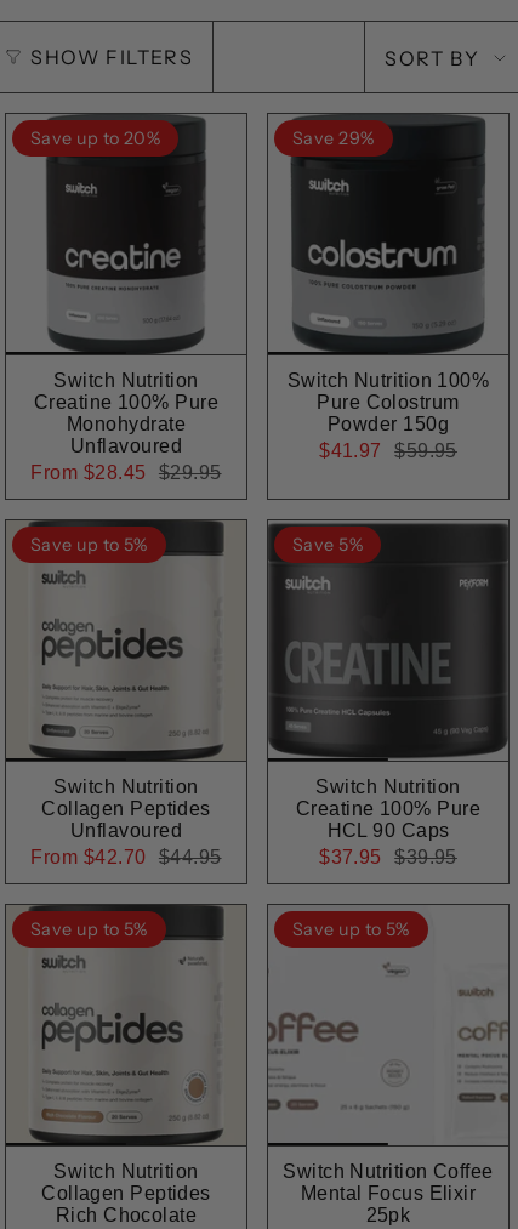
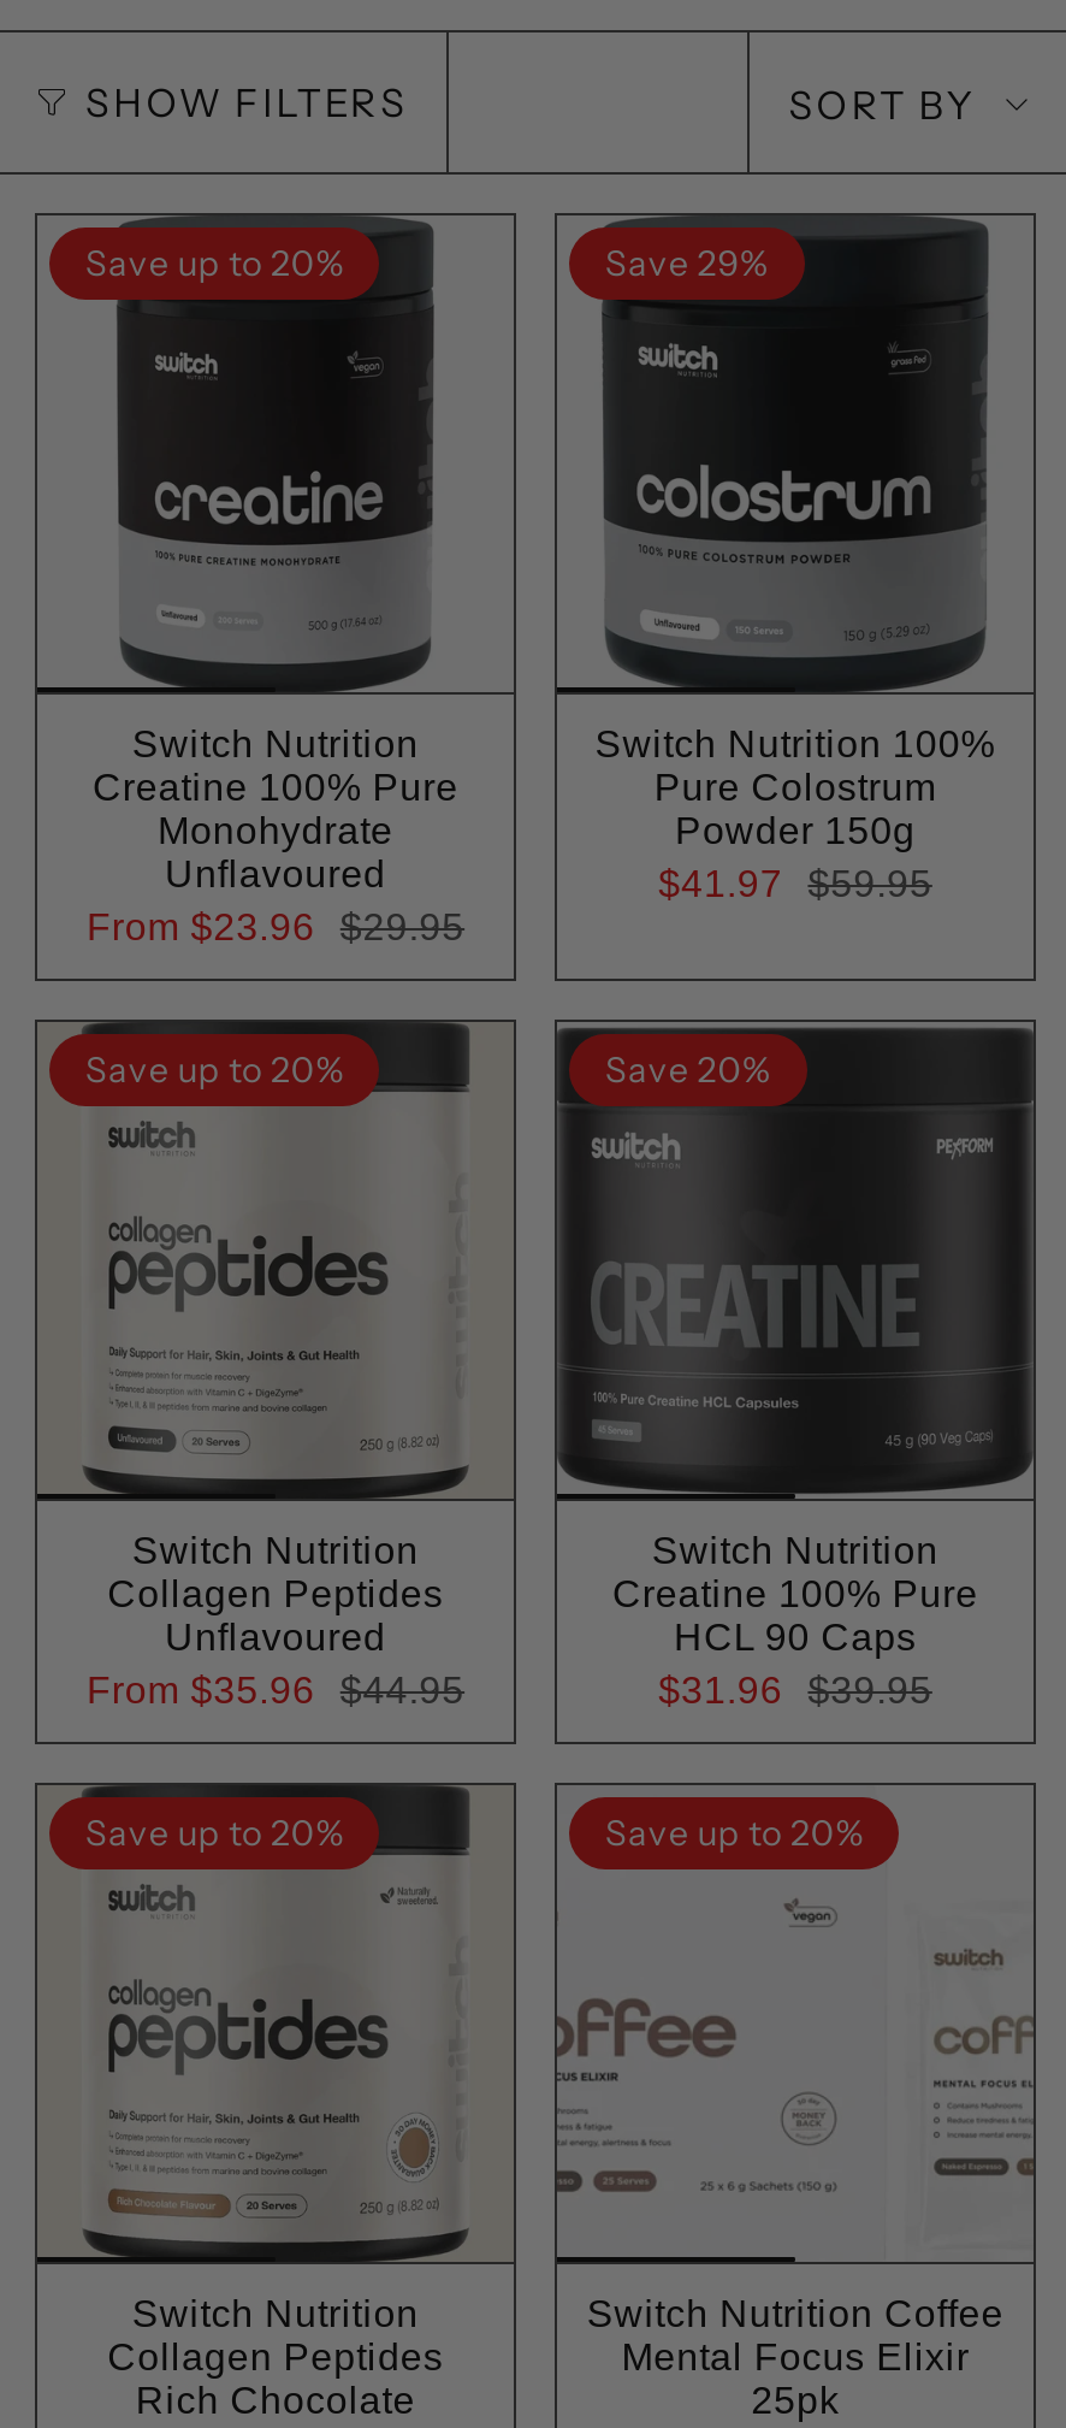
[31,462,222,483] From $28.45 $29.95 -> [86,906,465,947] From $23.96 $29.95
[30,533,148,555] Save up to 5% -> [85,1048,344,1091] Save up to 20%
[292,533,363,555] Save 5% -> [605,1048,770,1091] Save 20%
[31,846,222,867] From $42.70 $44.95 -> [86,1669,465,1710] From $35.96 $44.95
[319,846,457,867] $37.95 $39.95 -> [658,1669,932,1710] $31.96 $39.95
[30,918,148,940] Save up to 5% -> [85,1811,344,1854] Save up to 20%
[292,918,410,940] Save up to 5% -> [605,1811,863,1854] Save up to 20%

